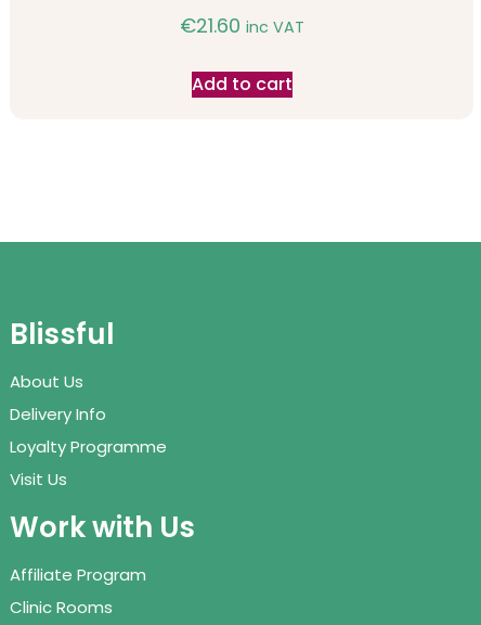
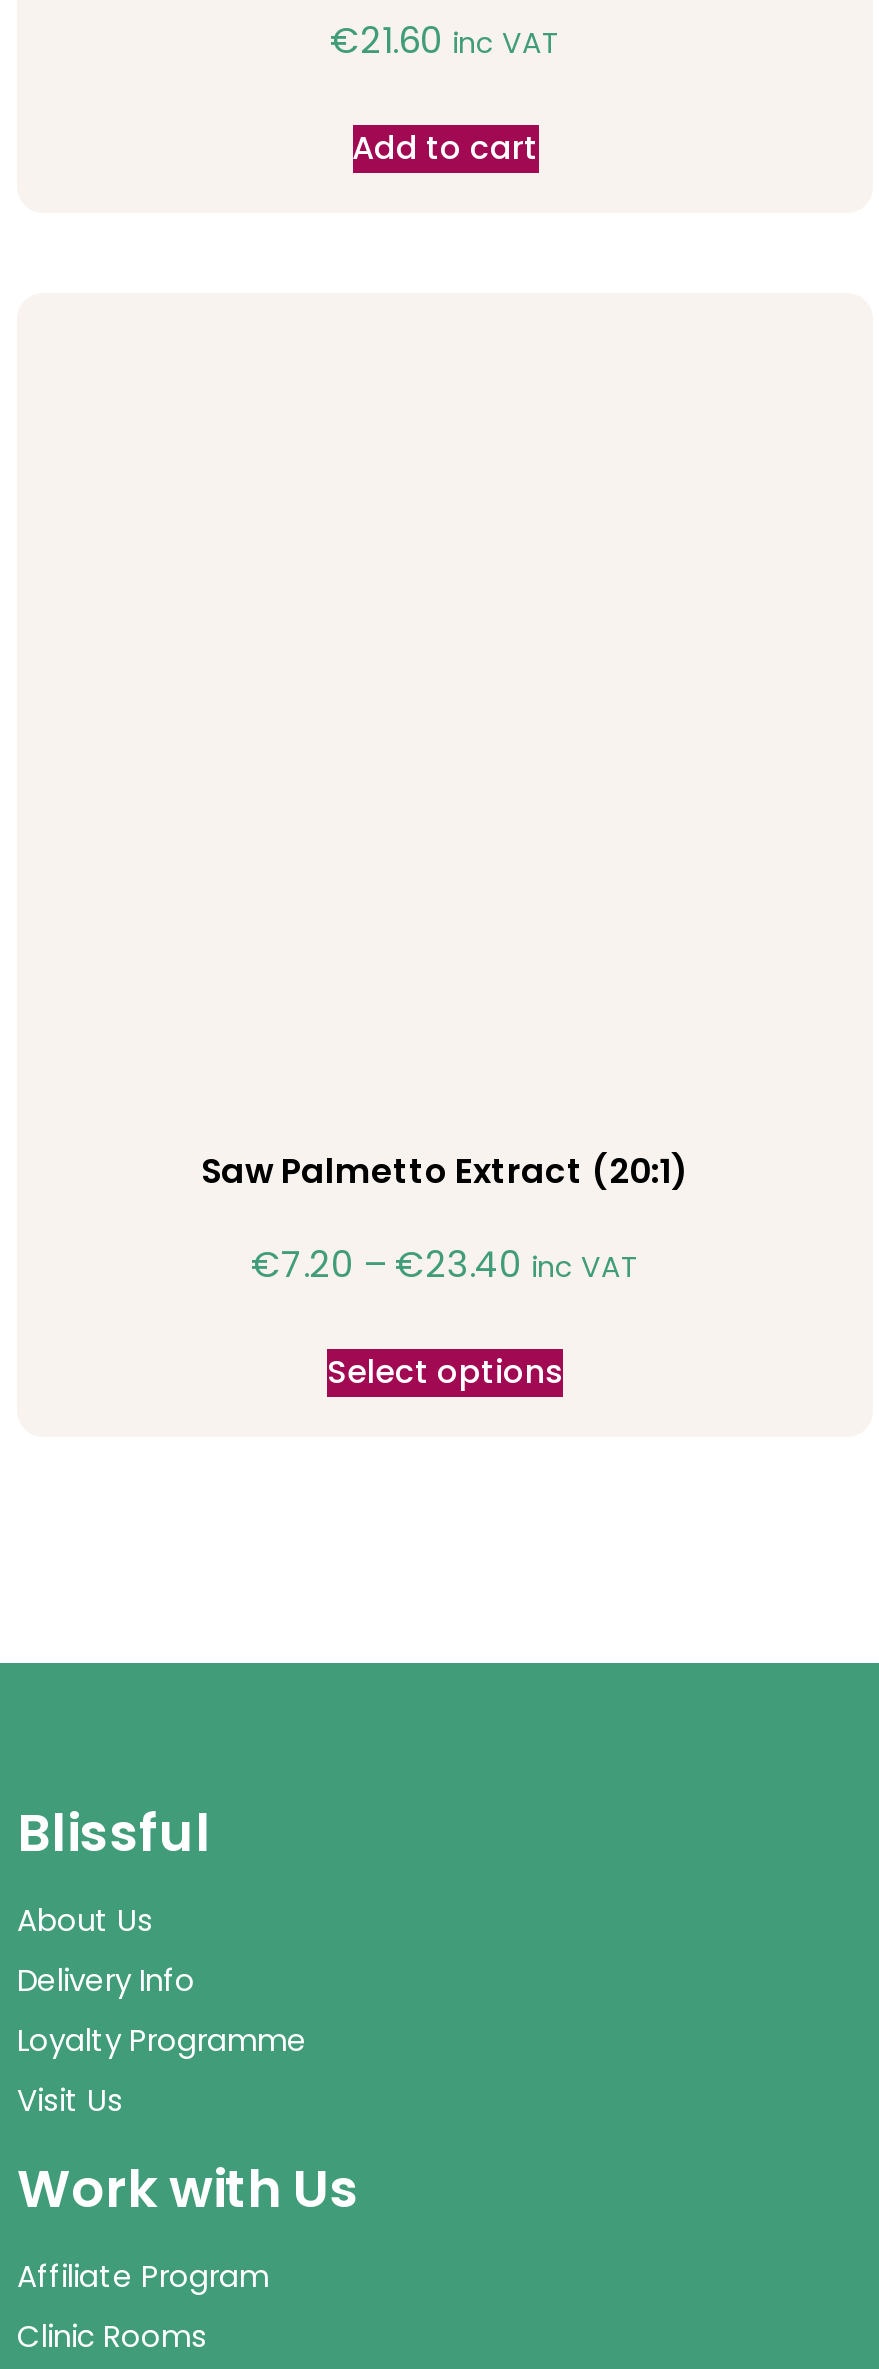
none -> [201,1147,689,1396] Saw Palmetto Extract (20:1) | €7.20 – €23.40 inc VAT | Select options

